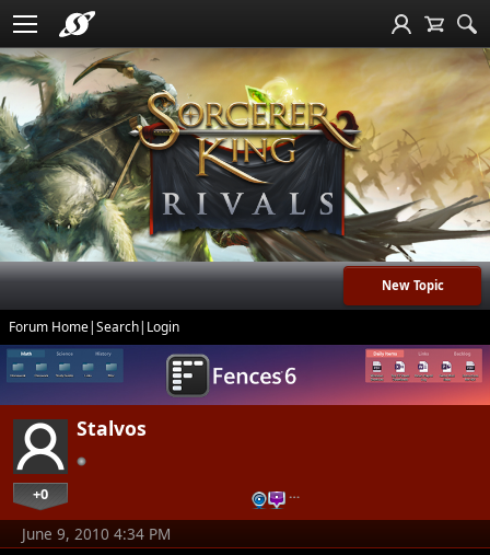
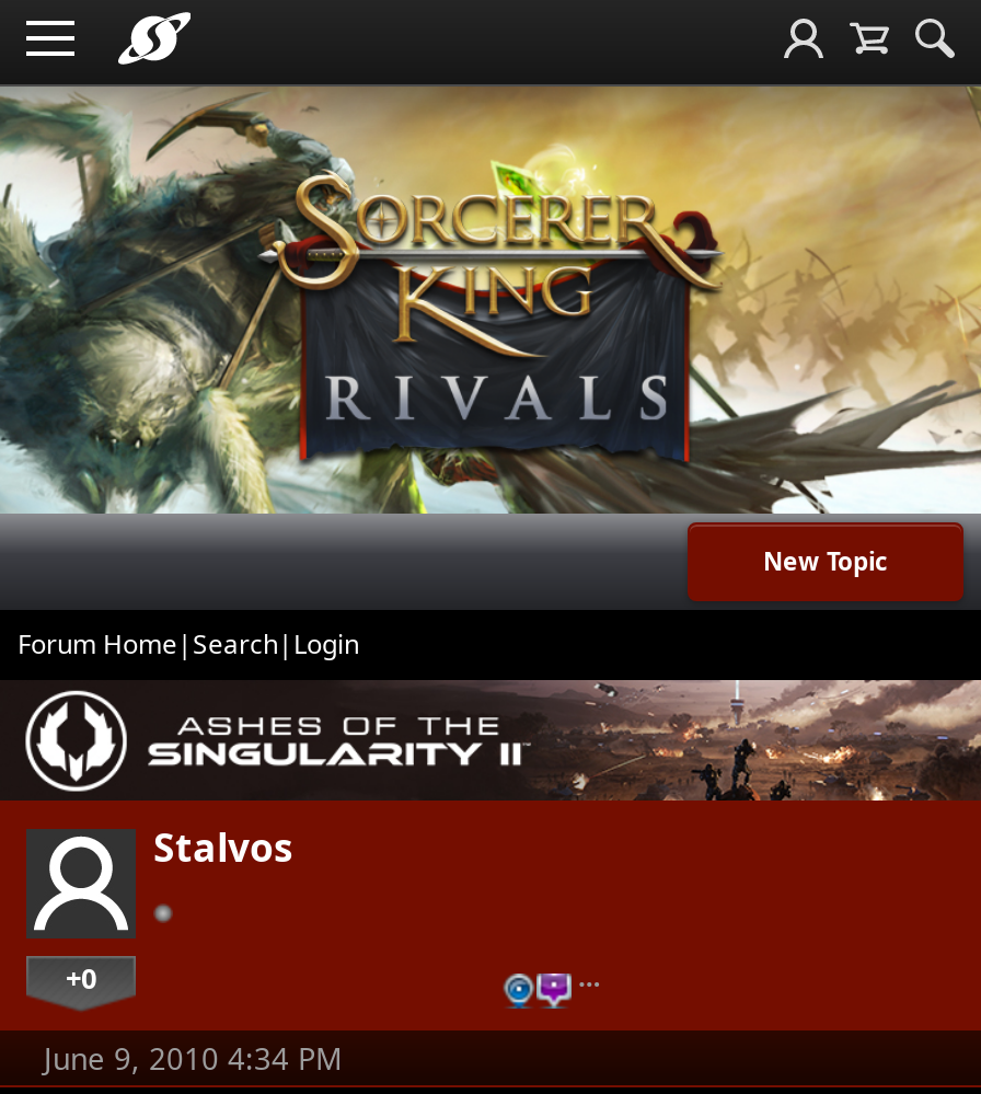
[3,345,487,406] [image] -> [7,678,974,803] [image]

